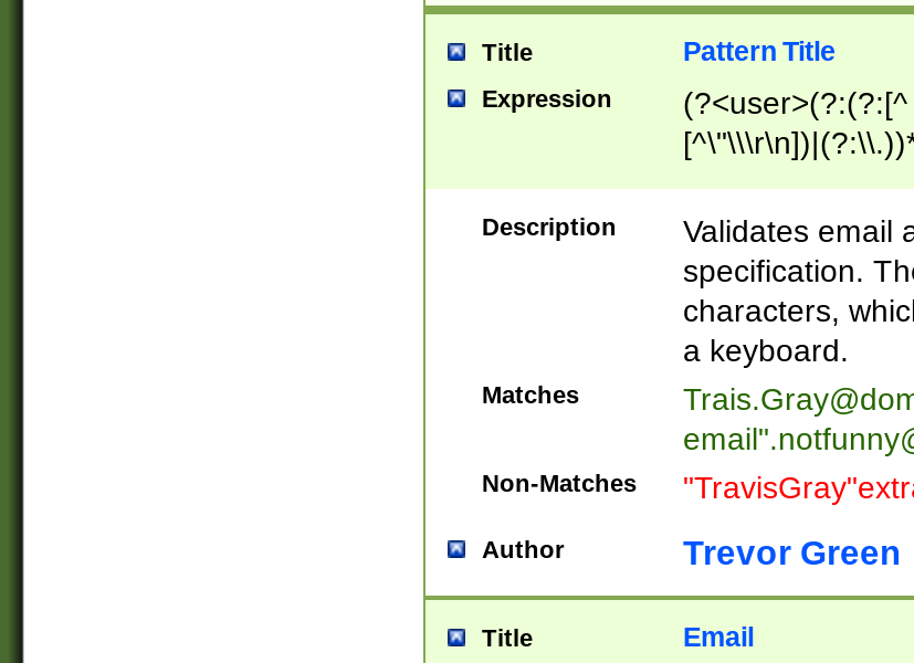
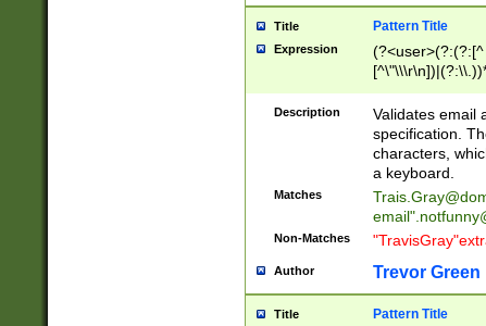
[683,623,754,654] Email -> [372,306,447,321] Pattern Title

